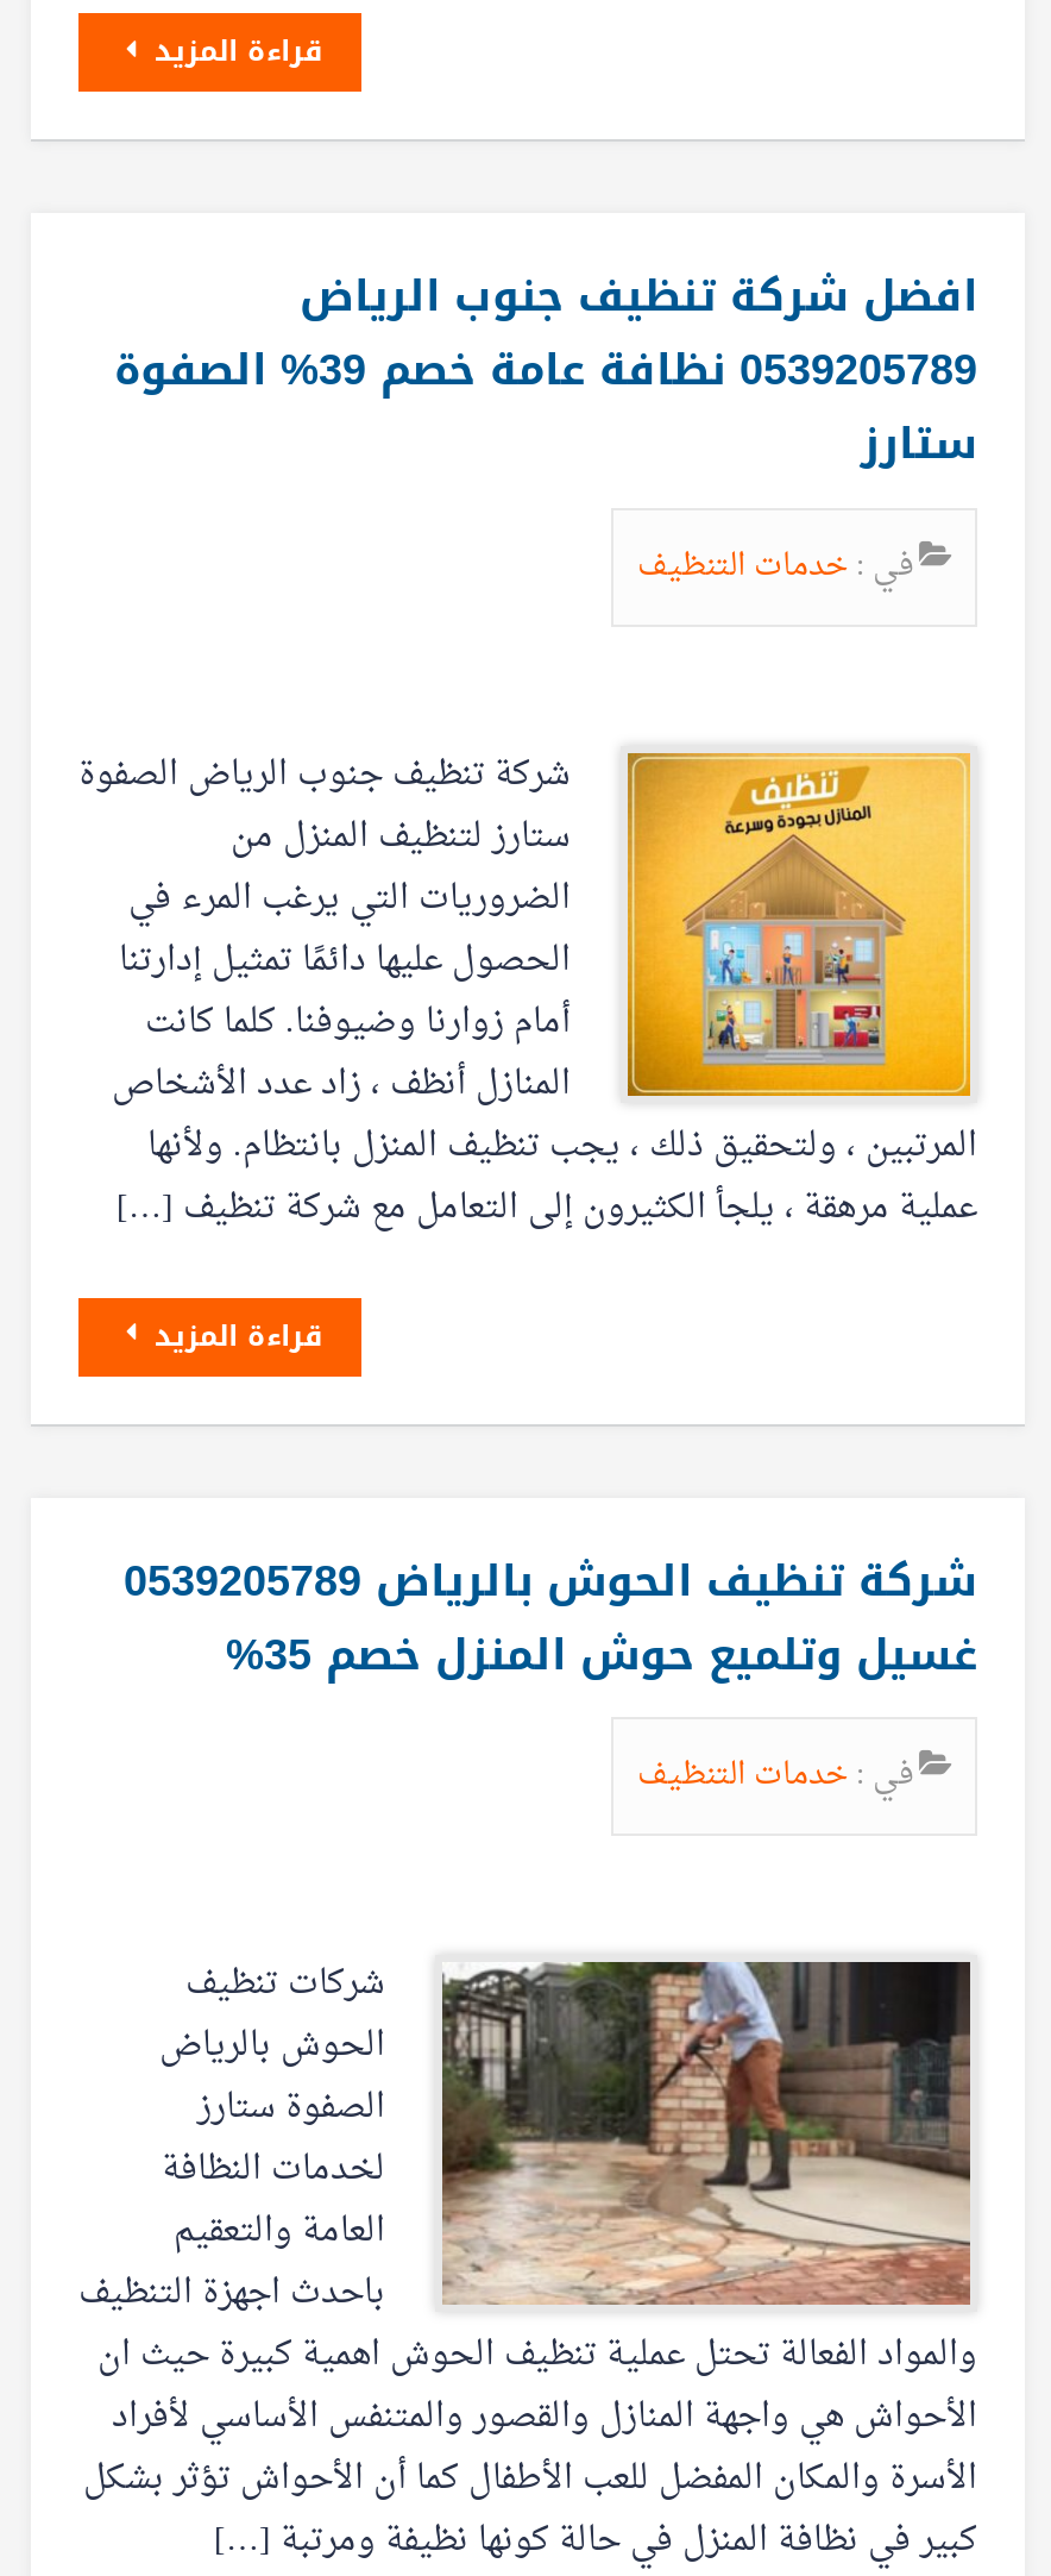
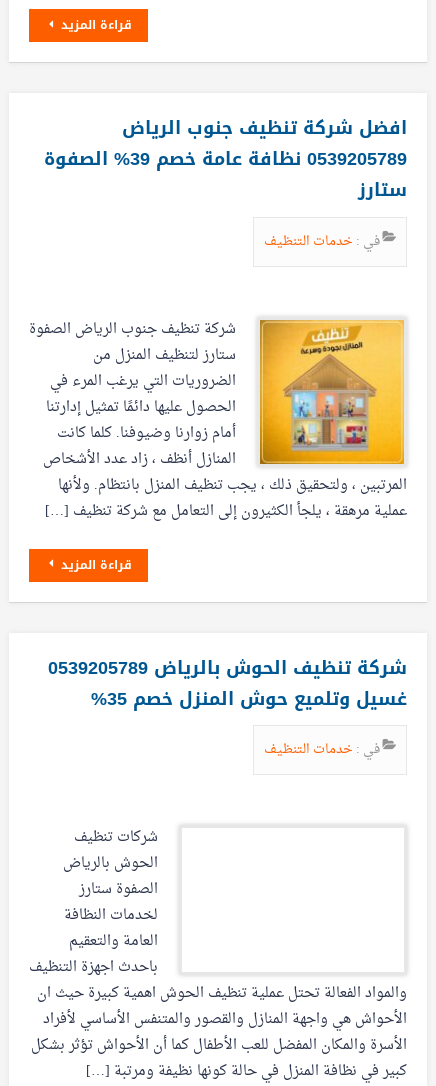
[440,1960,973,2307] [image] -> none

